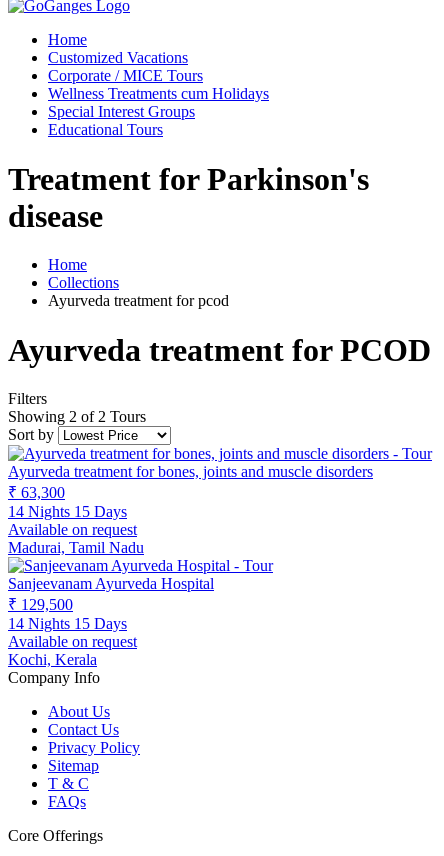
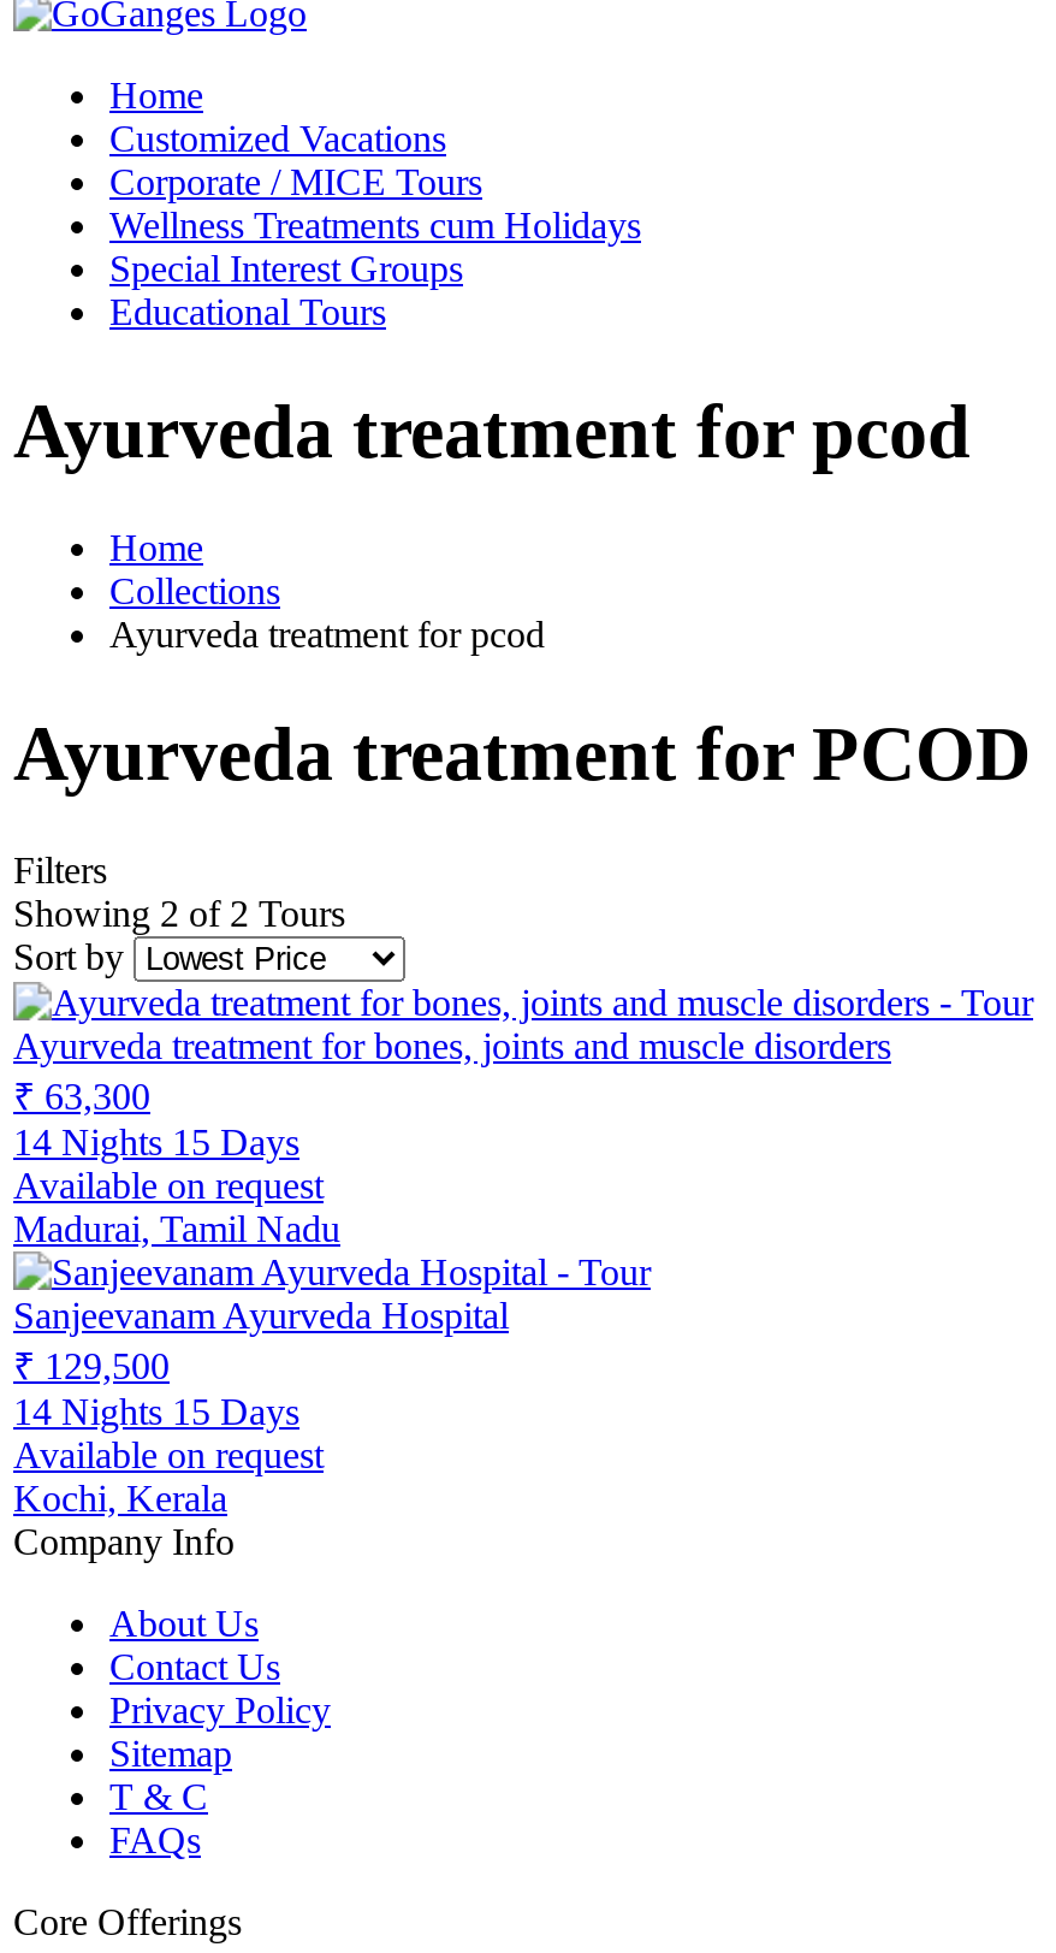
[8,161,369,234] Treatment for Parkinson's | disease -> [13,387,971,474] Ayurveda treatment for pcod

